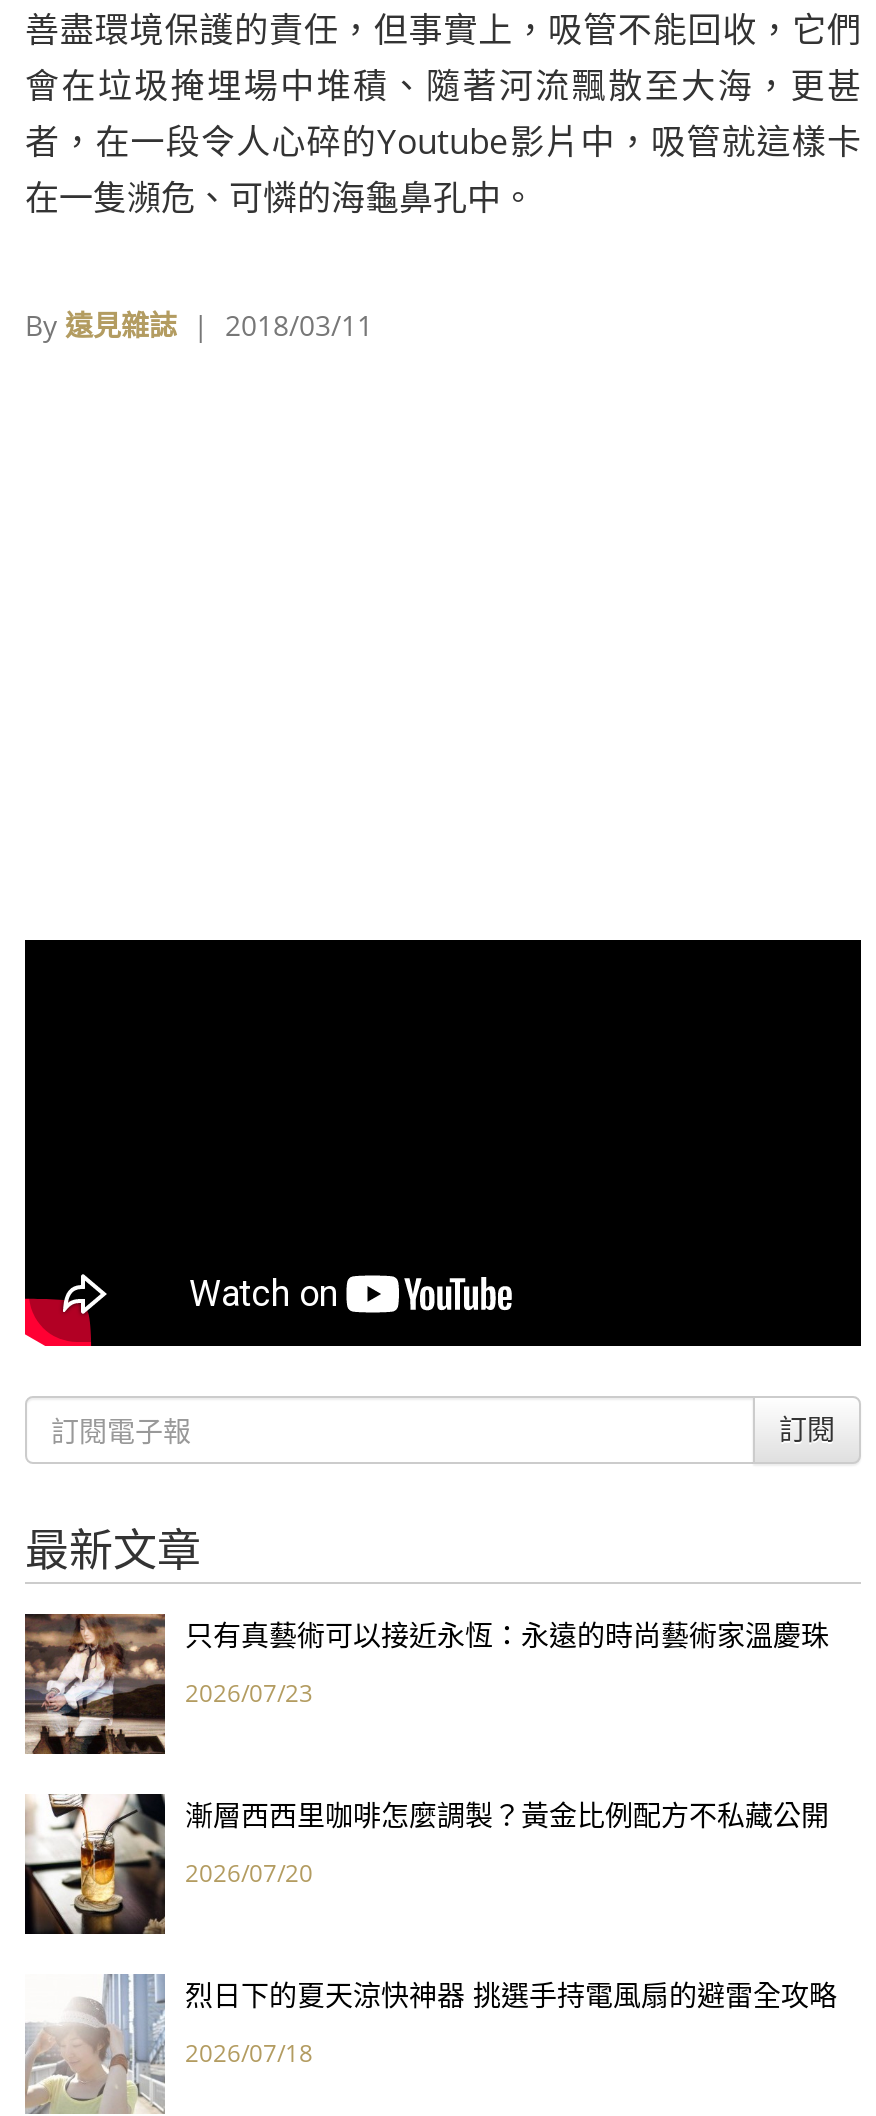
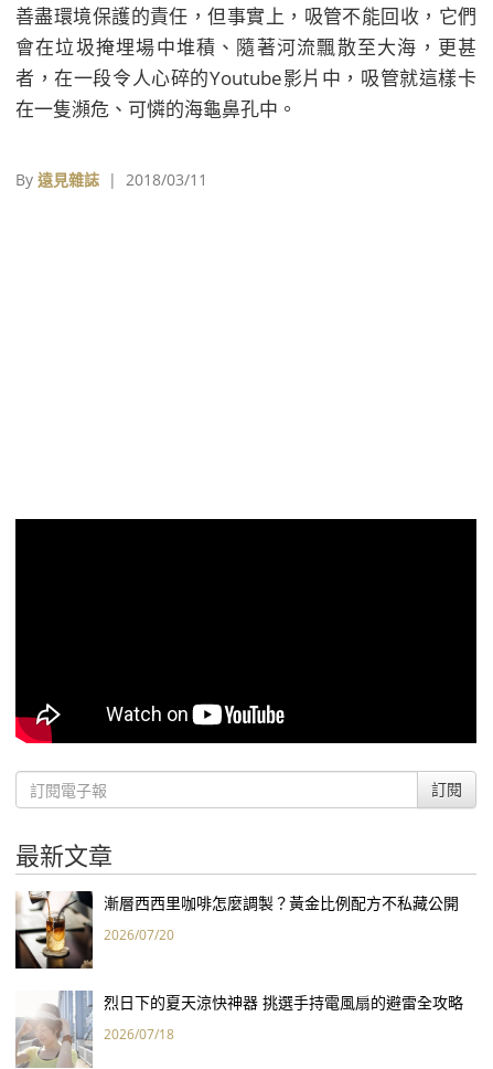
[23,1612,829,1756] [image] | 只有真藝術可以接近永恆：永遠的時尚藝術家溫慶珠 | 2026/07/23 -> none

